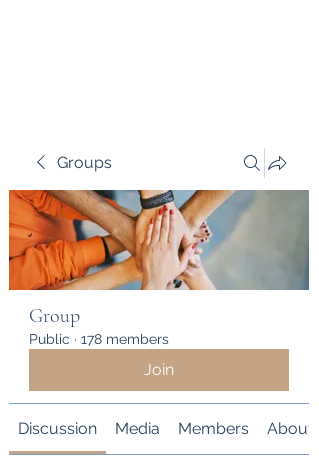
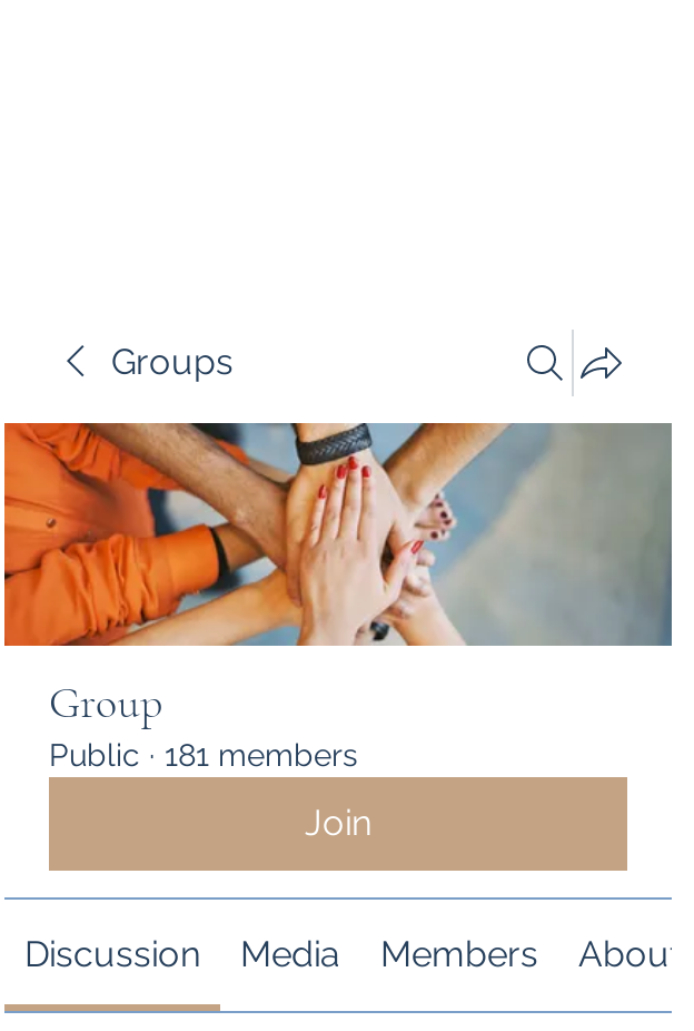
[29,331,169,347] Public · 178 members -> [49,737,358,773] Public · 181 members

